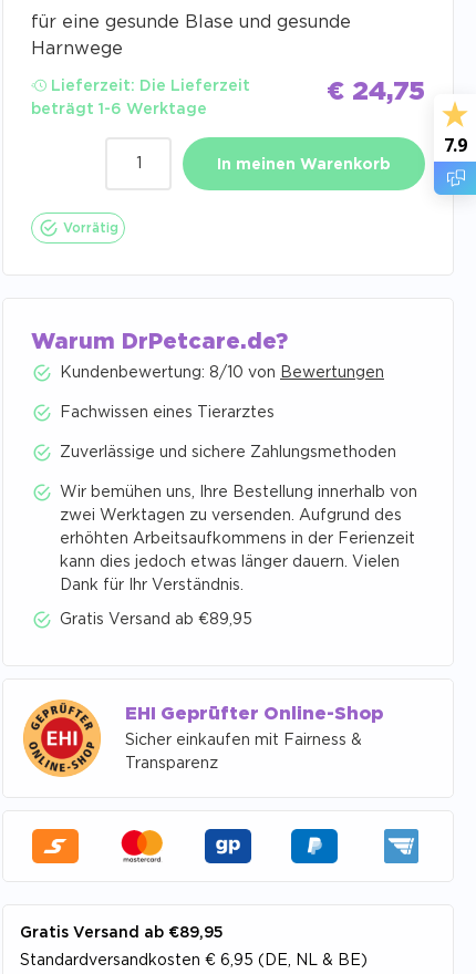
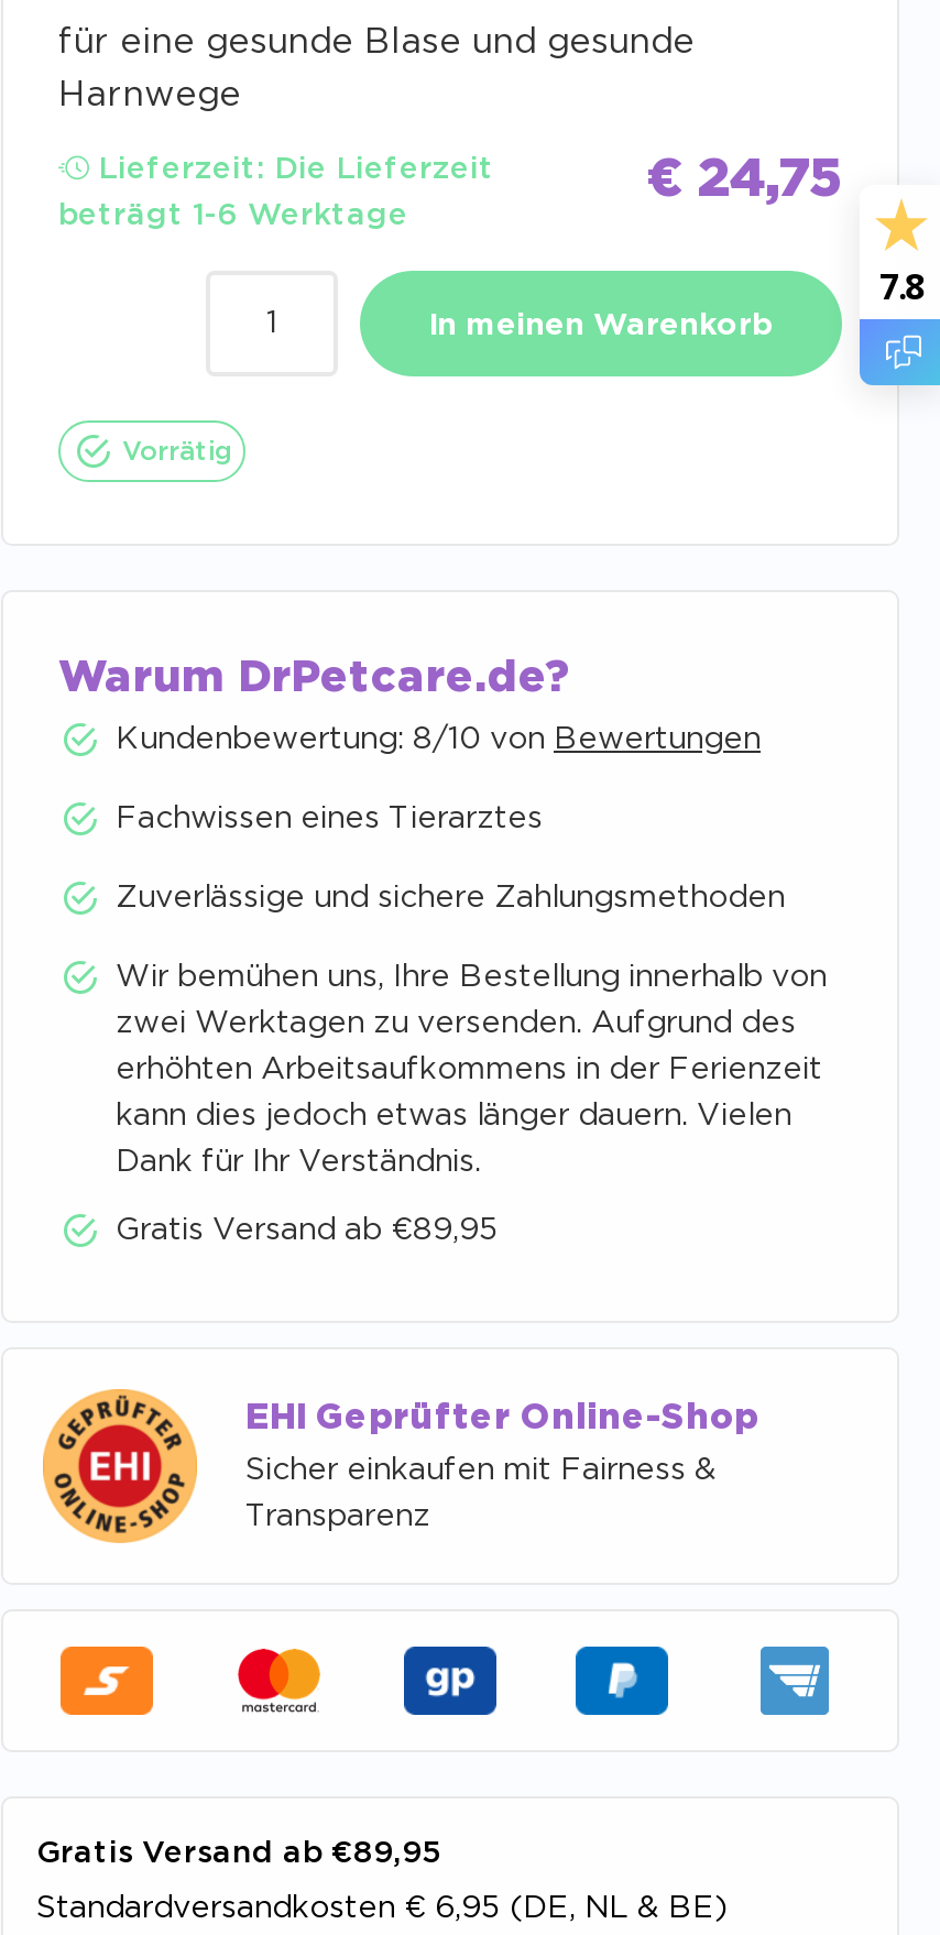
[444,132,466,157] 7.9 -> [879,261,923,310] 7.8

